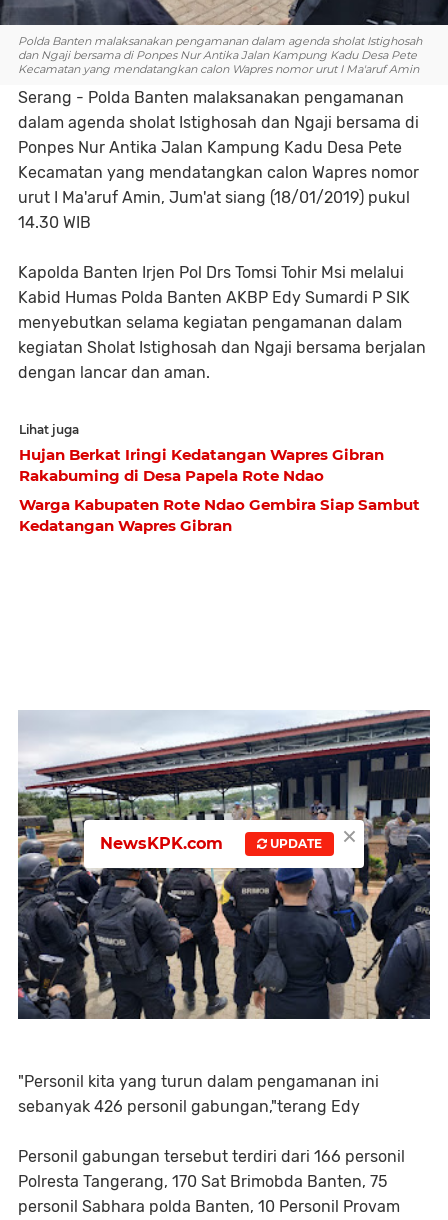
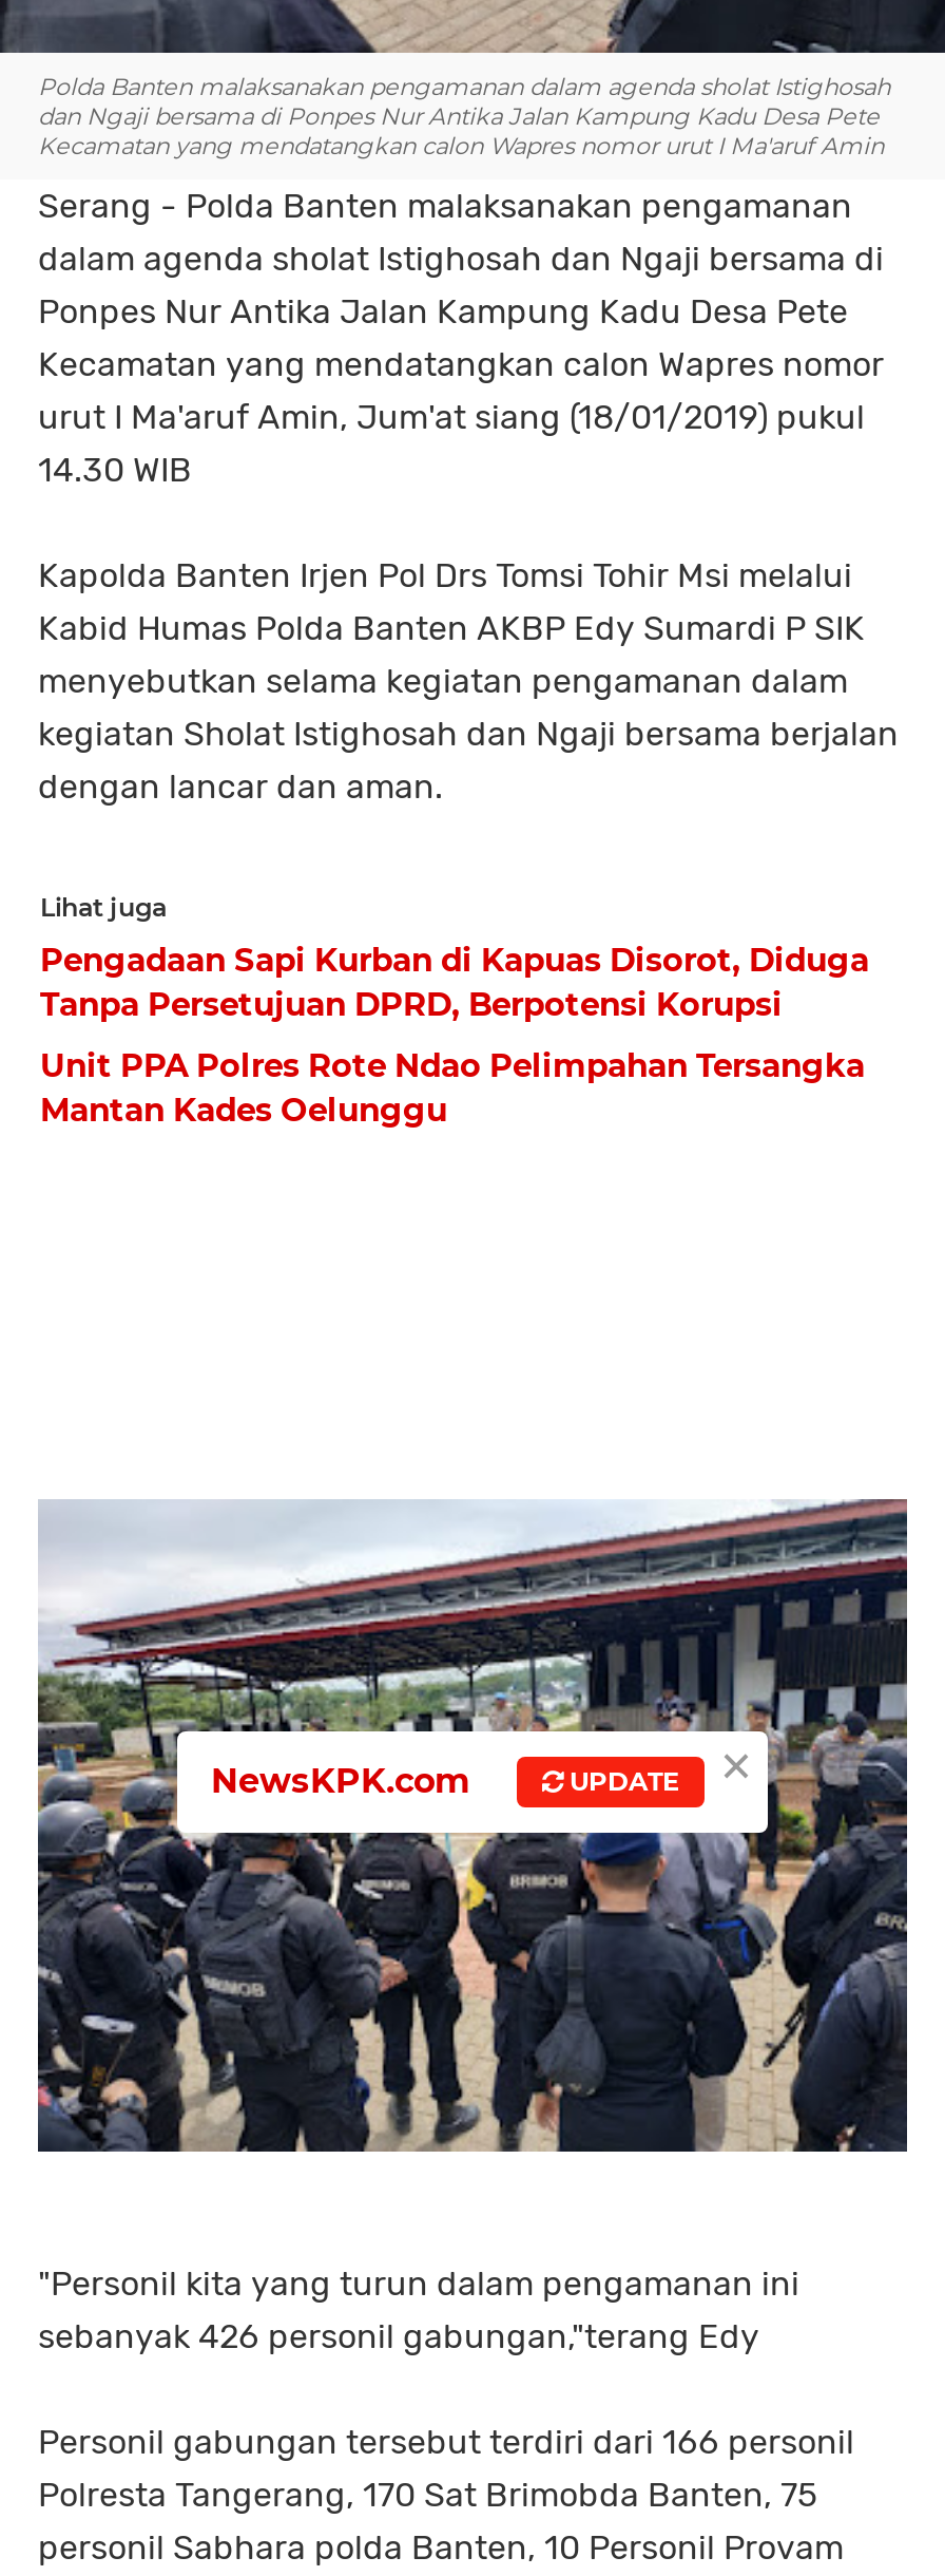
[19,445,384,485] Hujan Berkat Iringi Kedatangan Wapres Gibran | Rakabuming di Desa Papela Rote Ndao -> [40,940,869,1024] Pengadaan Sapi Kurban di Kapuas Disorot, Diduga | Tanpa Persetujuan DPRD, Berpotensi Korupsi
[19,495,420,535] Warga Kabupaten Rote Ndao Gembira Siap Sambut | Kedatangan Wapres Gibran -> [40,1045,865,1130] Unit PPA Polres Rote Ndao Pelimpahan Tersangka | Mantan Kades Oelunggu

